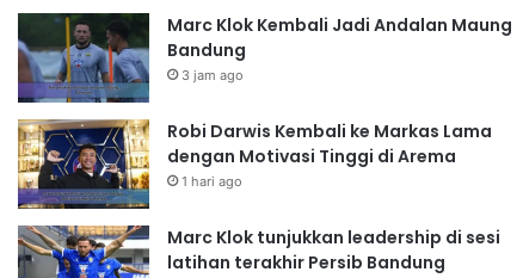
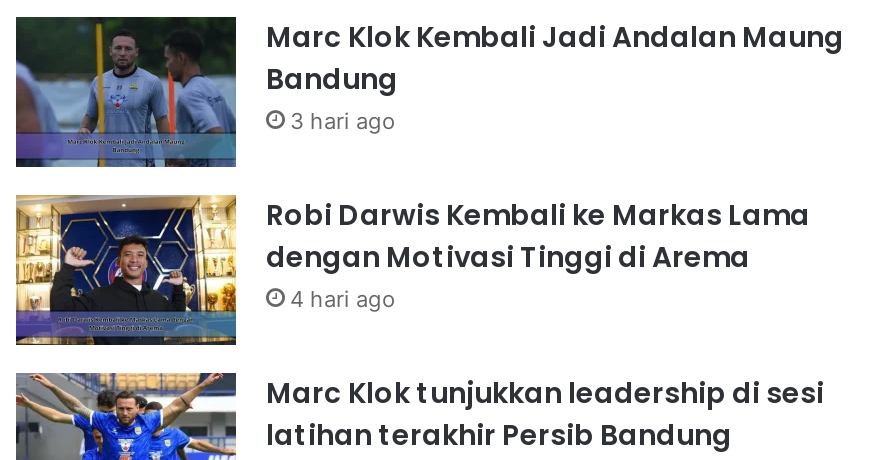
[181,67,244,84] 3 jam ago -> [290,106,396,134] 3 hari ago
[181,173,242,190] 1 hari ago -> [290,284,396,312] 4 hari ago

